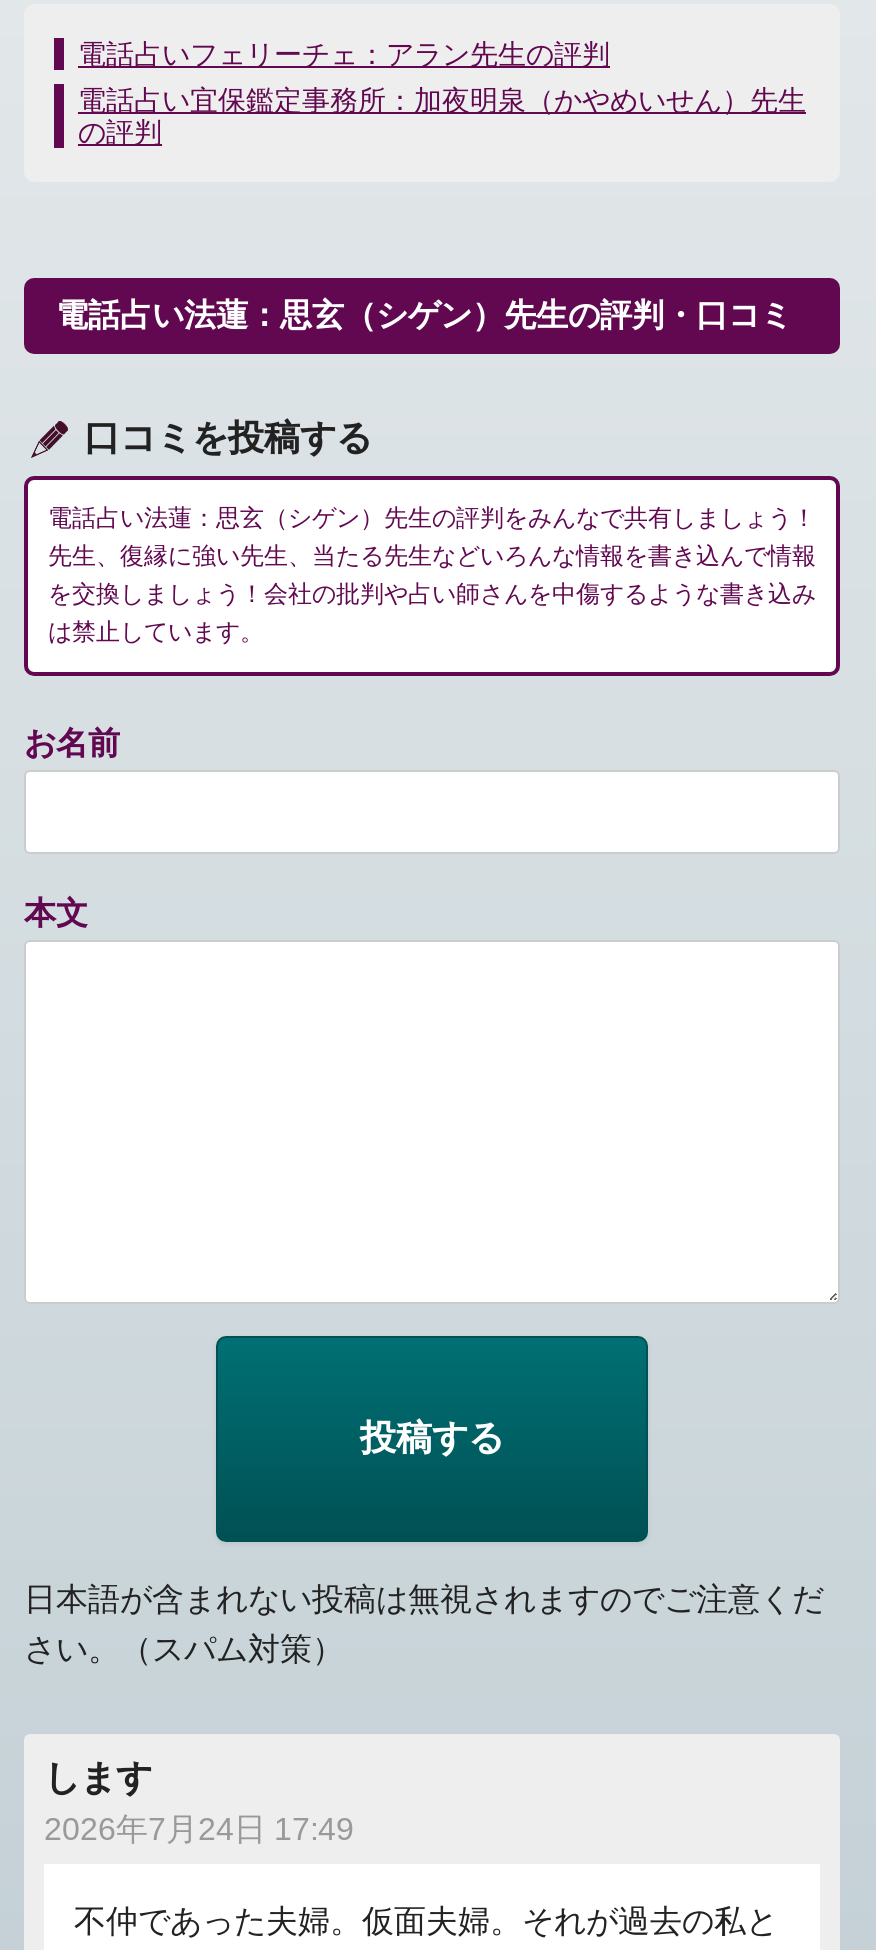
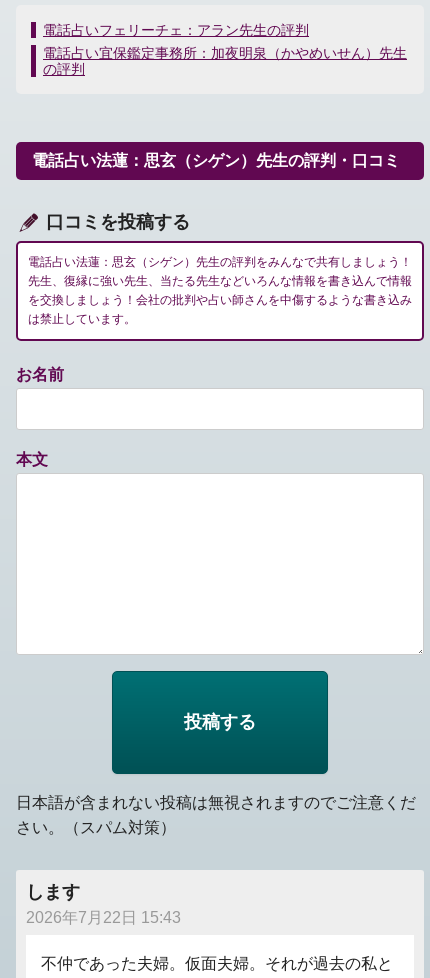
[44,1812,354,1846] 2026年7月24日 17:49 -> [26,909,181,926] 2026年7月22日 15:43

